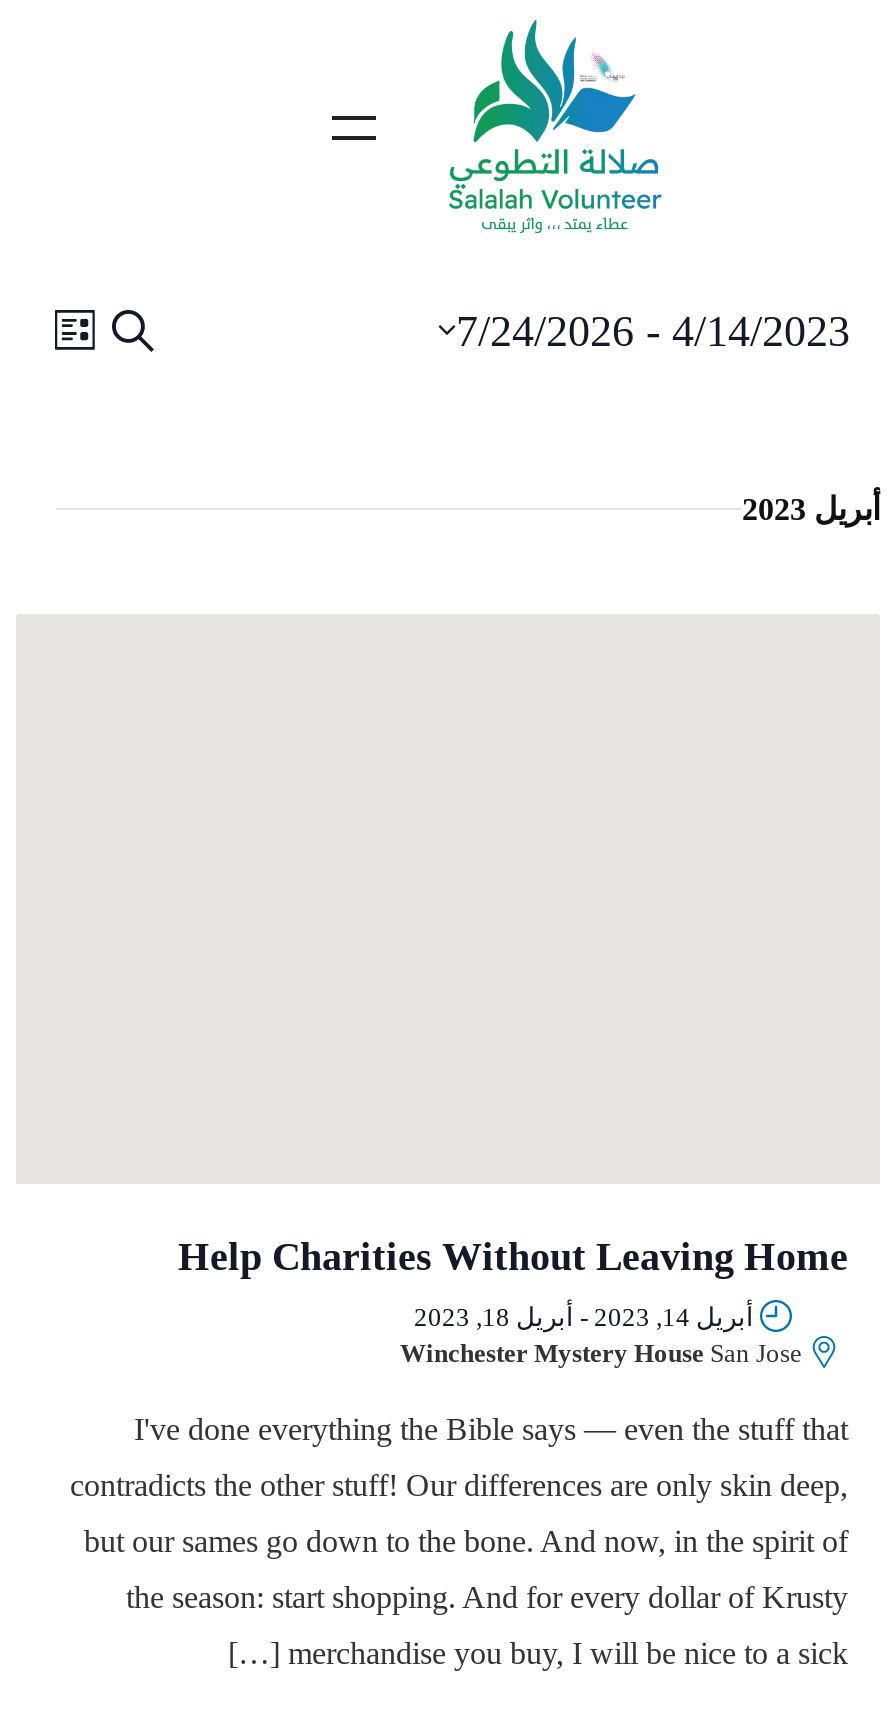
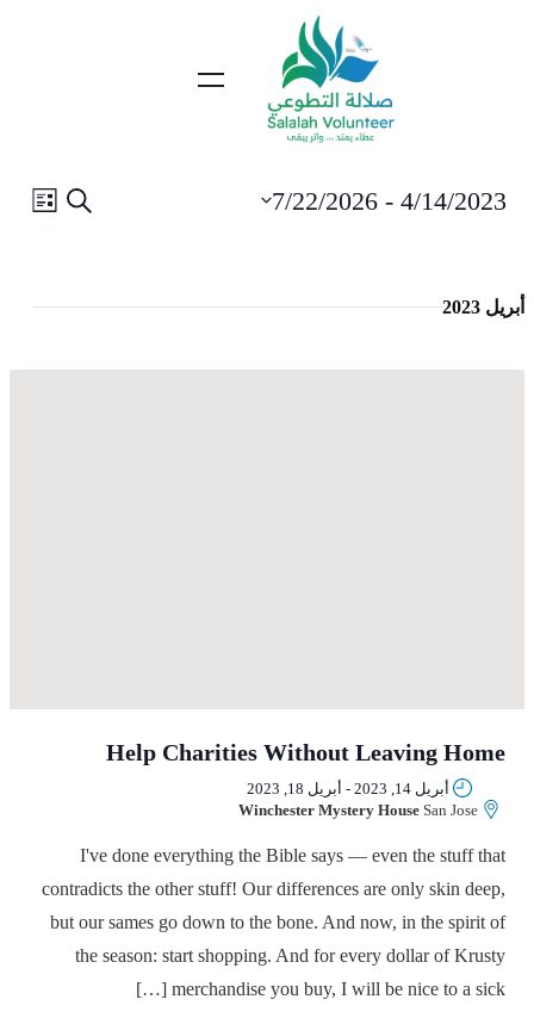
[456,306,634,356] 7/24/2026 -> [272,186,378,216] 7/22/2026

